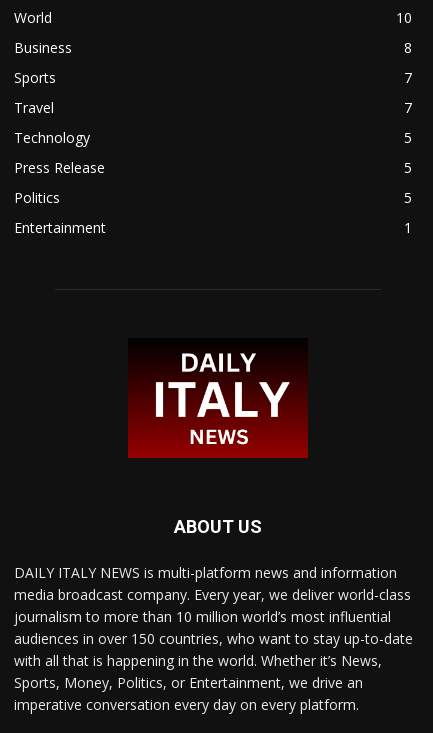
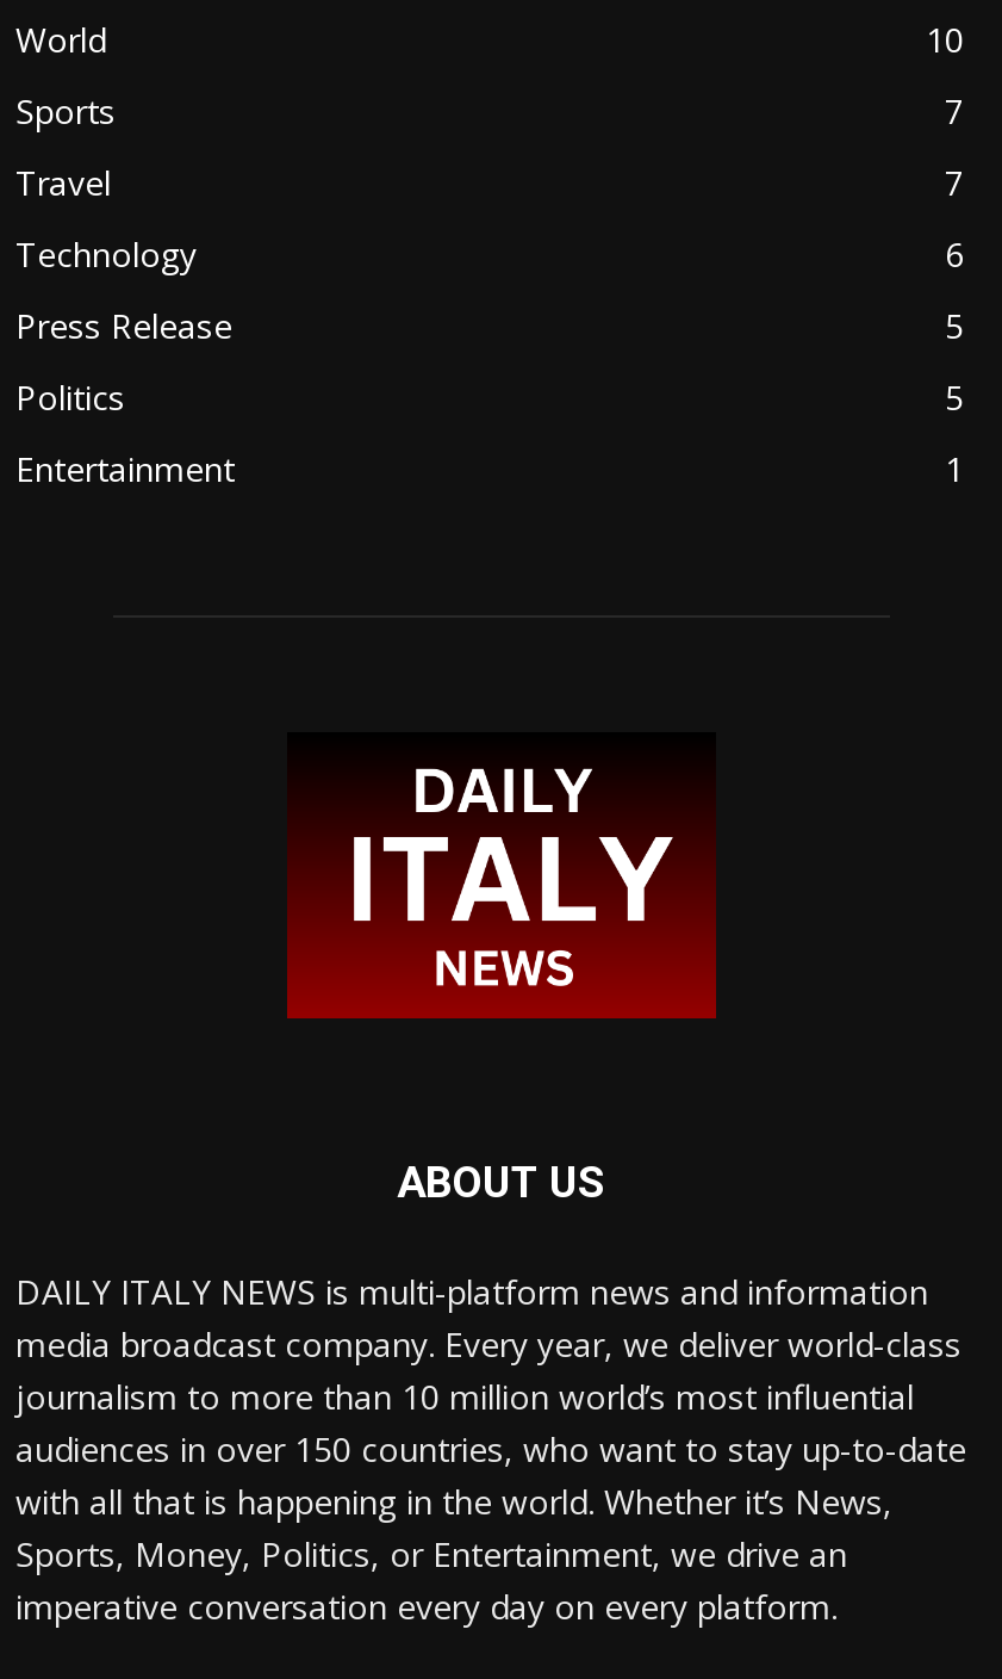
[14,38,412,57] Business | 8 -> none
[404,128,412,147] 5 -> [945,231,964,276] 6

